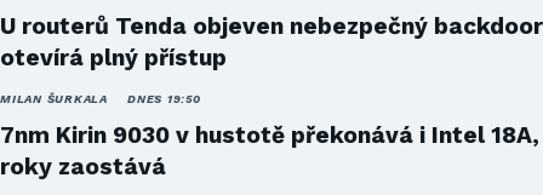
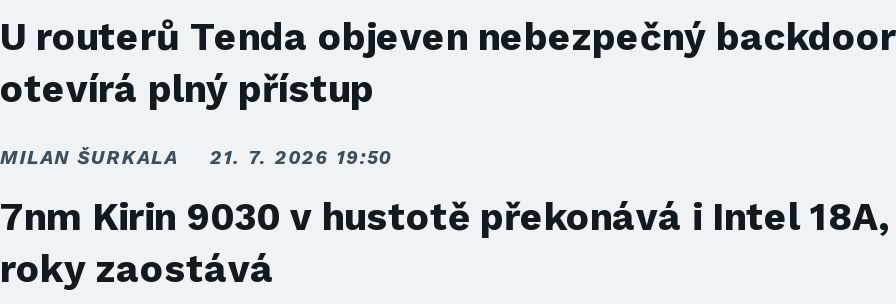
[0,92,201,105] MILAN ŠURKALA DNES 19:50 -> [0,145,392,167] MILAN ŠURKALA 21. 7. 2026 19:50

